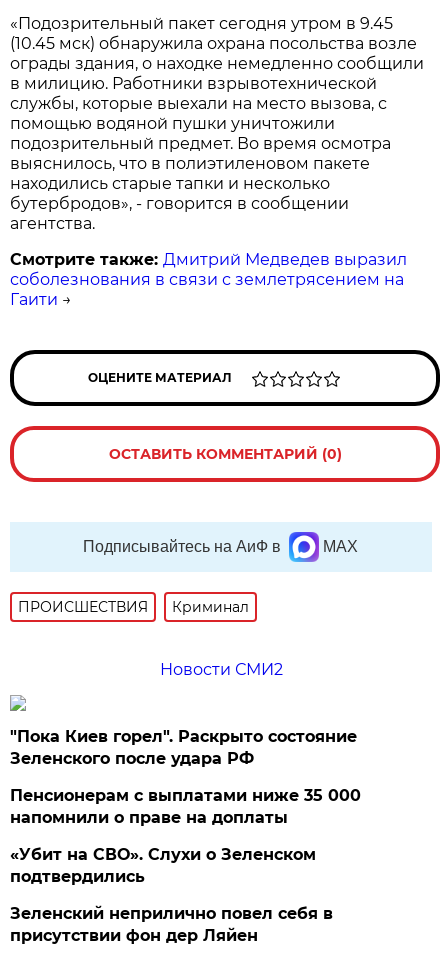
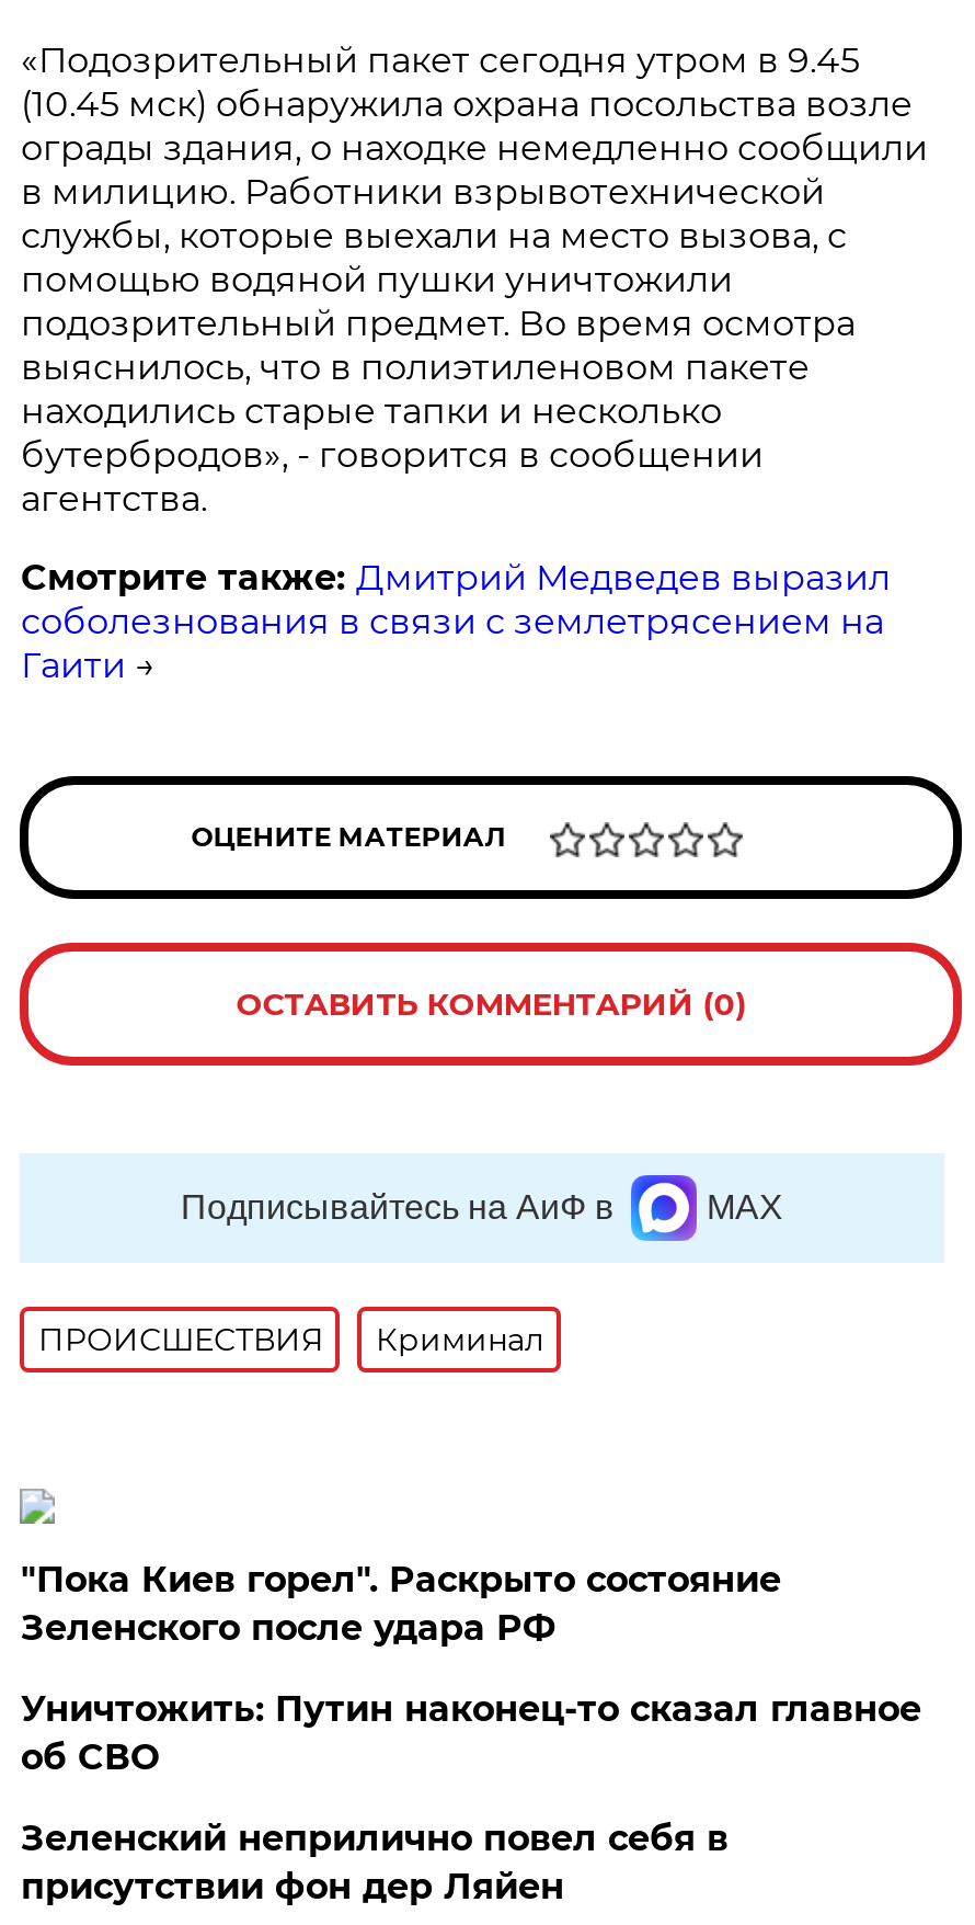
[160,660,283,679] Новости СМИ2 -> none
[10,786,361,886] Пенсионерам с выплатами ниже 35 000 | напомнили о праве на доплаты | «Убит на СВО». Слухи о Зеленском | подтвердились -> [21,1688,921,1778] Уничтожить: Путин наконец-то сказал главное | об СВО

